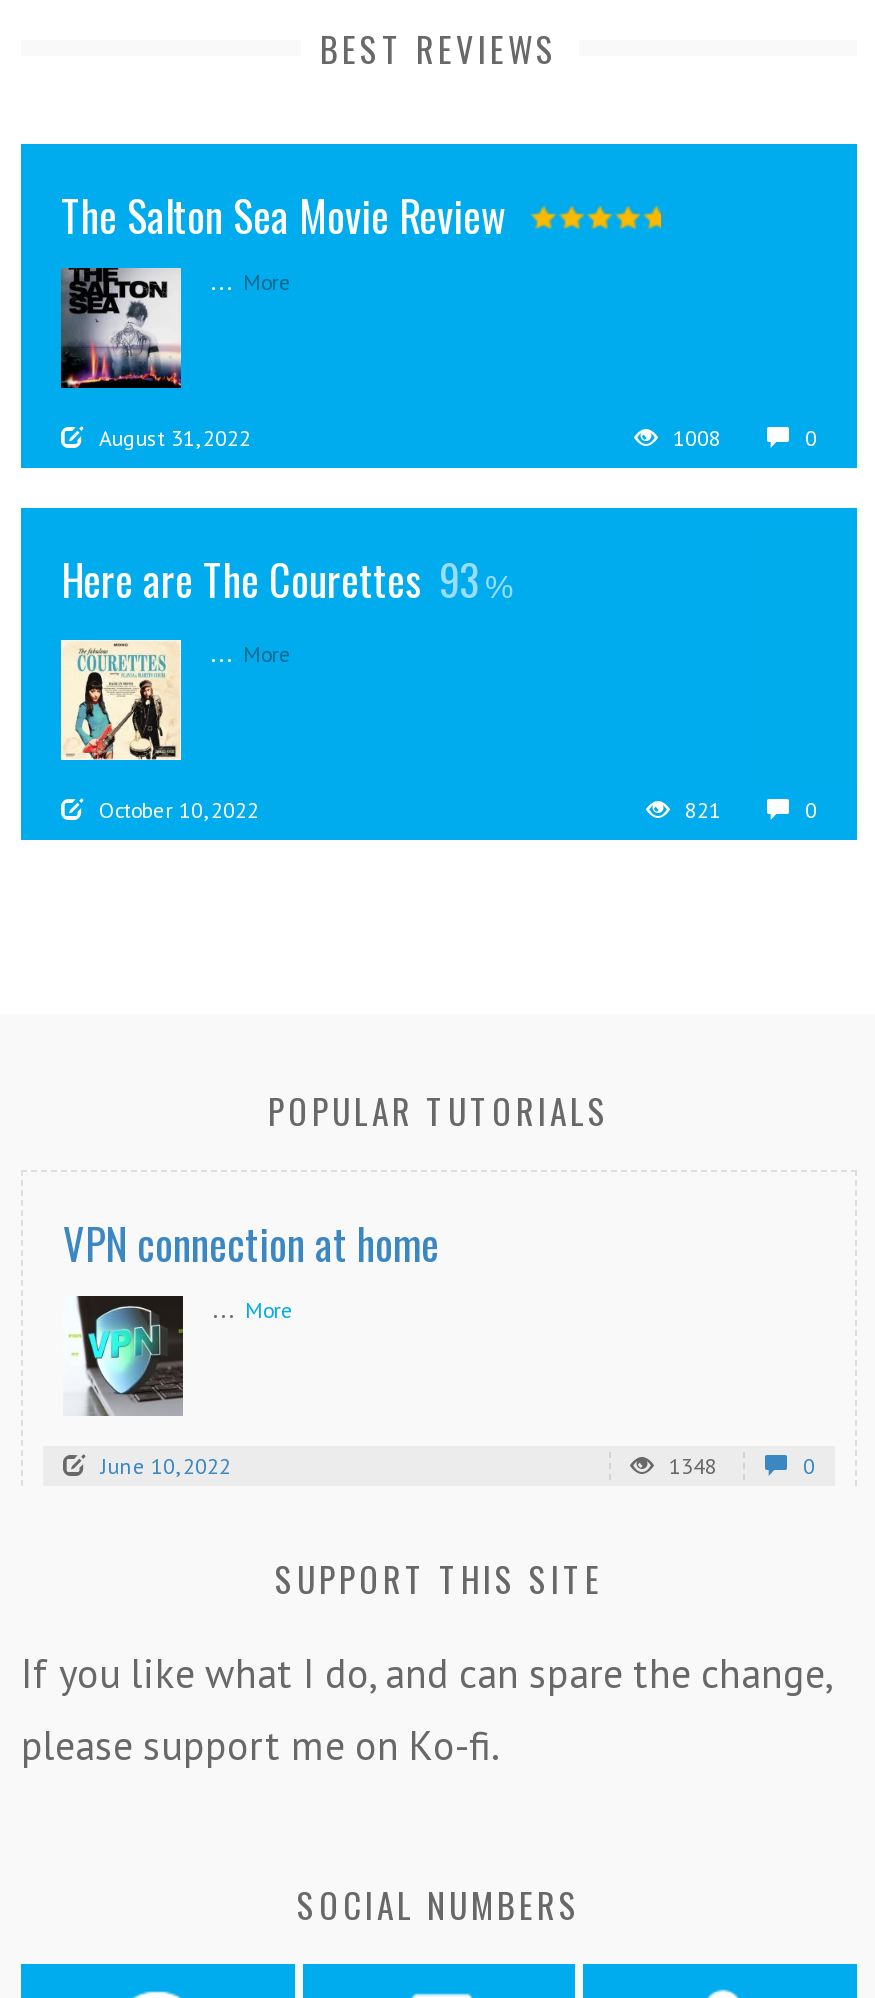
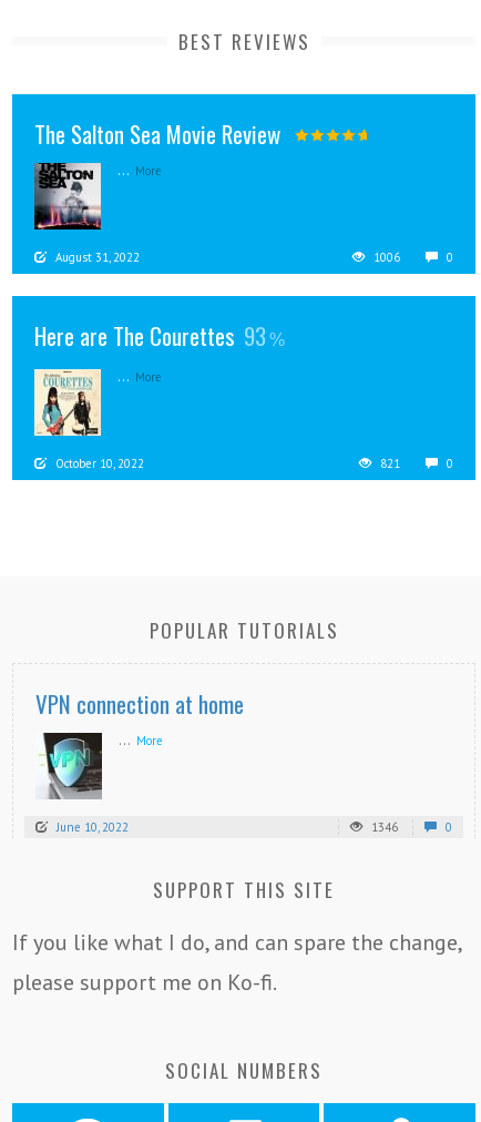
[667,425,727,453] 1008 -> [370,250,403,265] 1006
[663,1453,723,1481] 1348 -> [368,820,401,835] 1346

